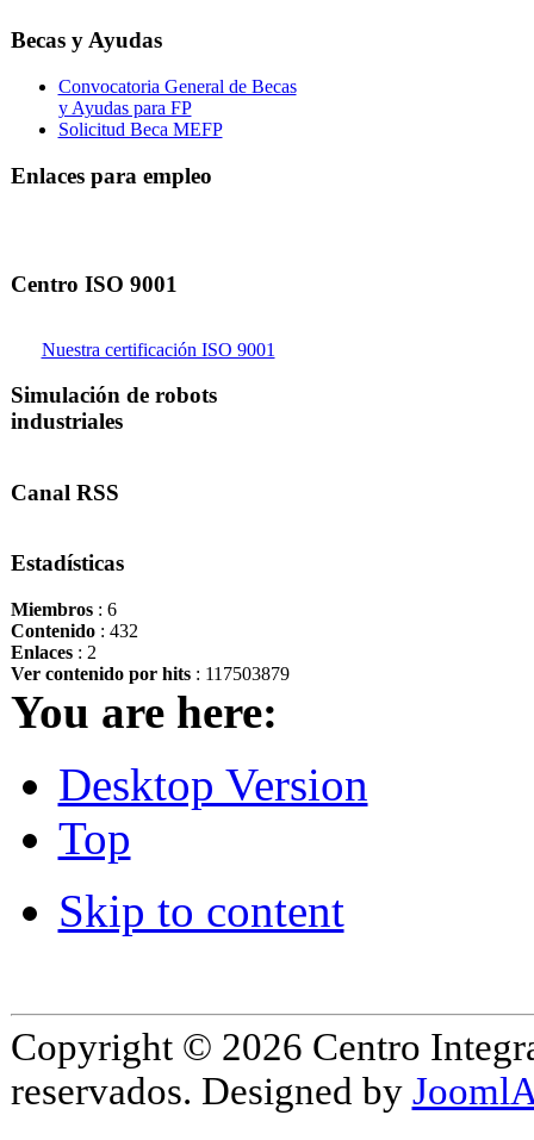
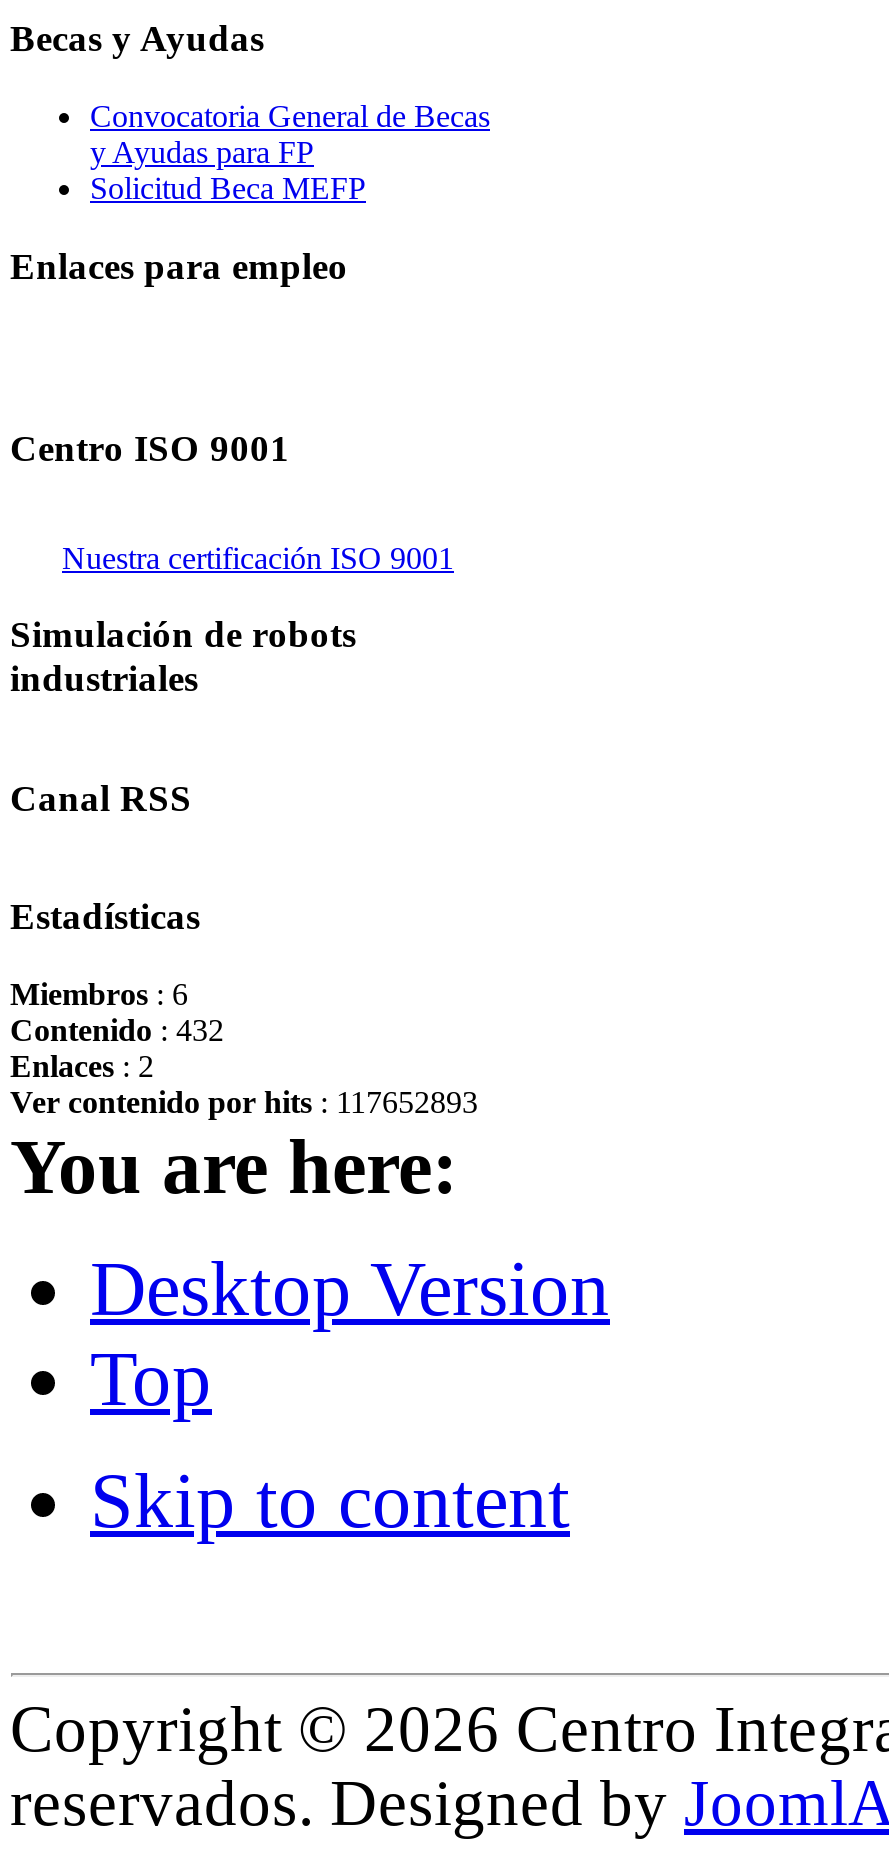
[10,664,289,684] Ver contenido por hits: 117503879 -> [10,1085,478,1119] Ver contenido por hits: 117652893

